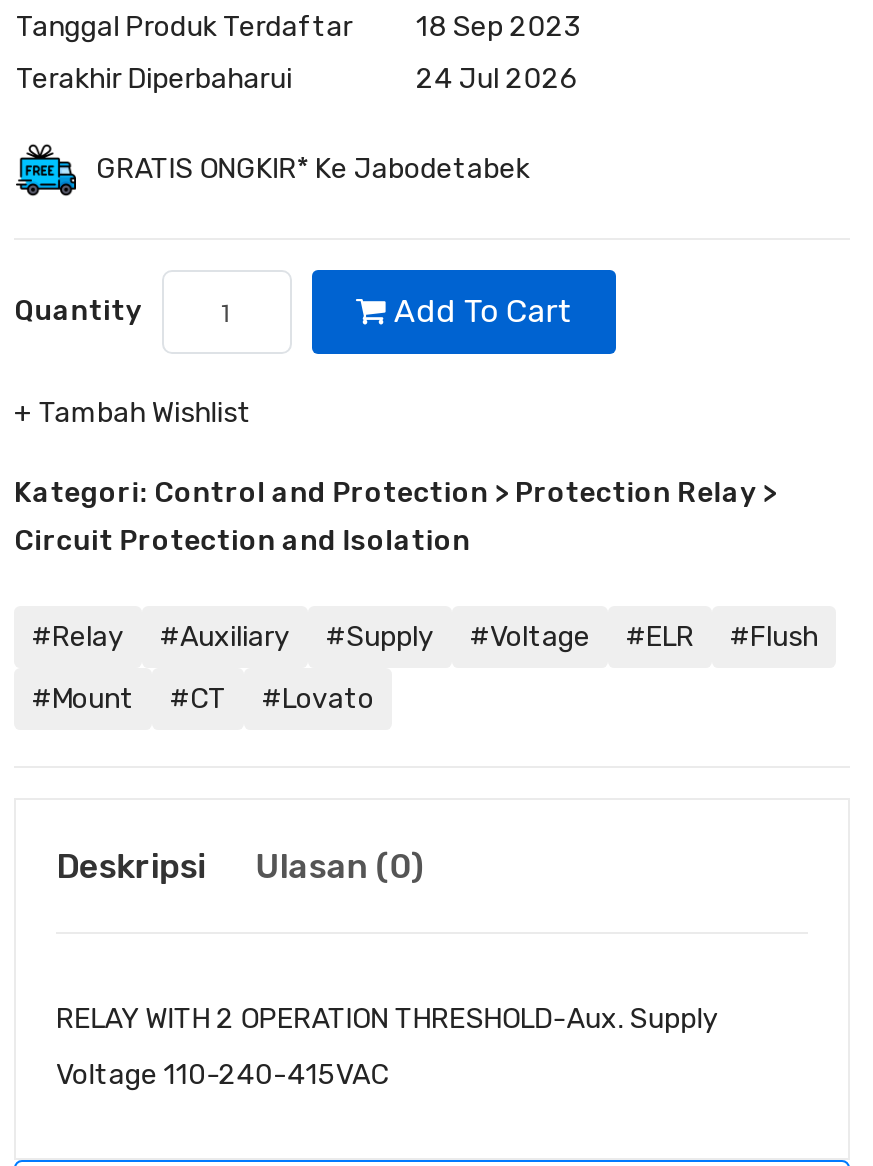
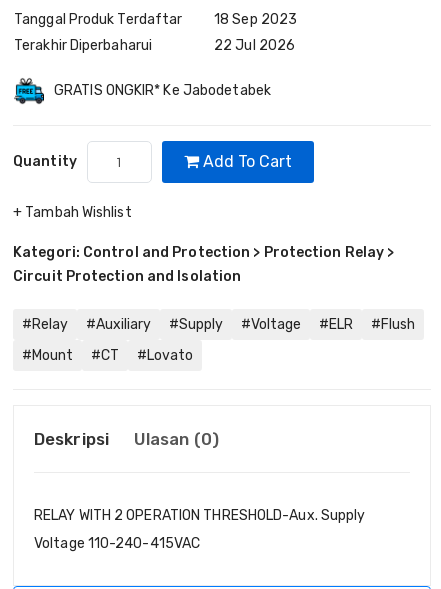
[416,62,578,96] 24 Jul 2026 -> [214,37,295,54] 22 Jul 2026

